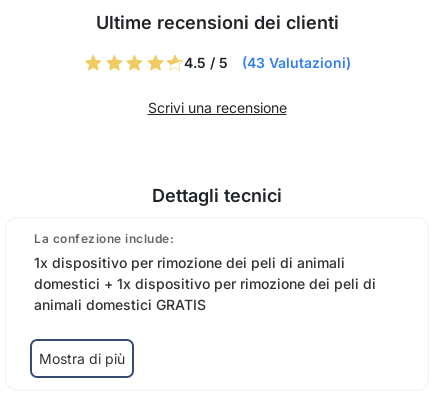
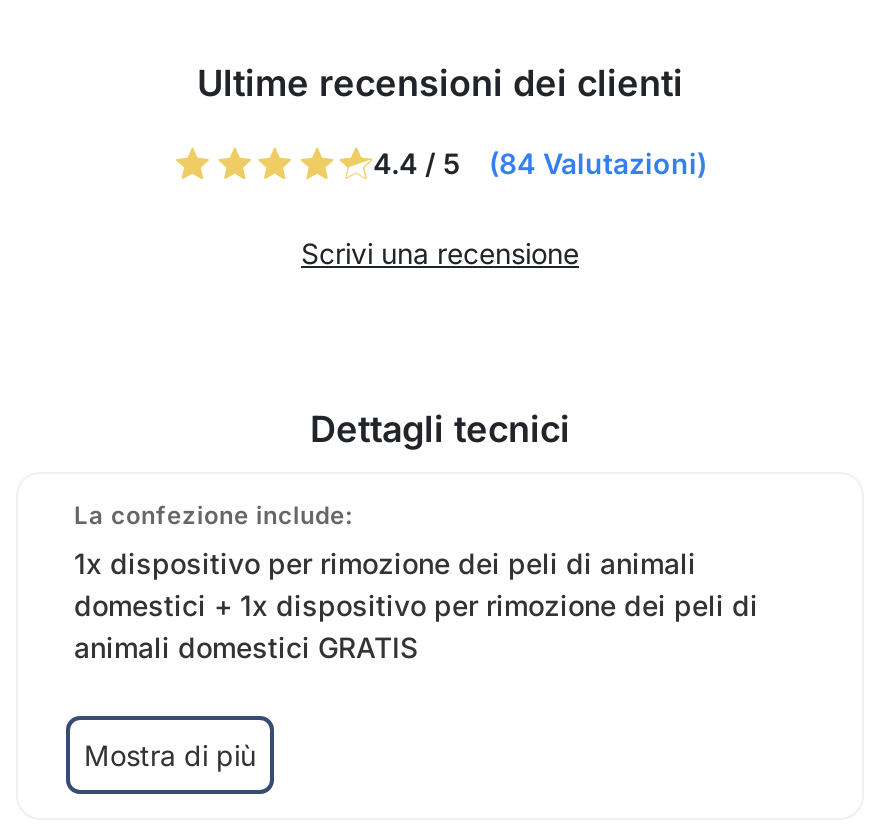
[183,54,350,71] 4.5 / 5 (43 Valutazioni) -> [373,146,707,180] 4.4 / 5 (84 Valutazioni)

